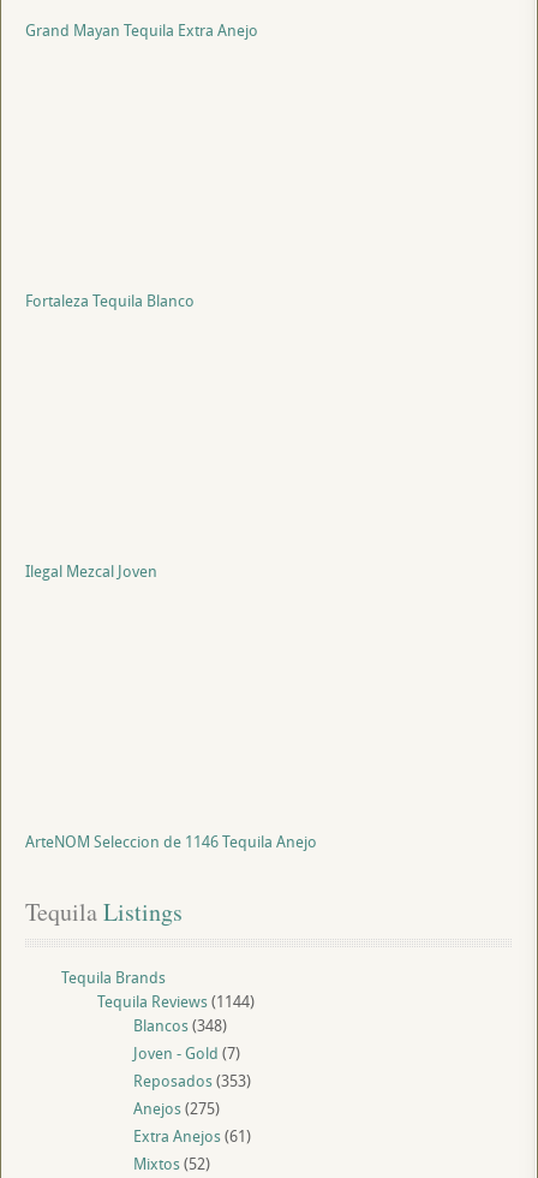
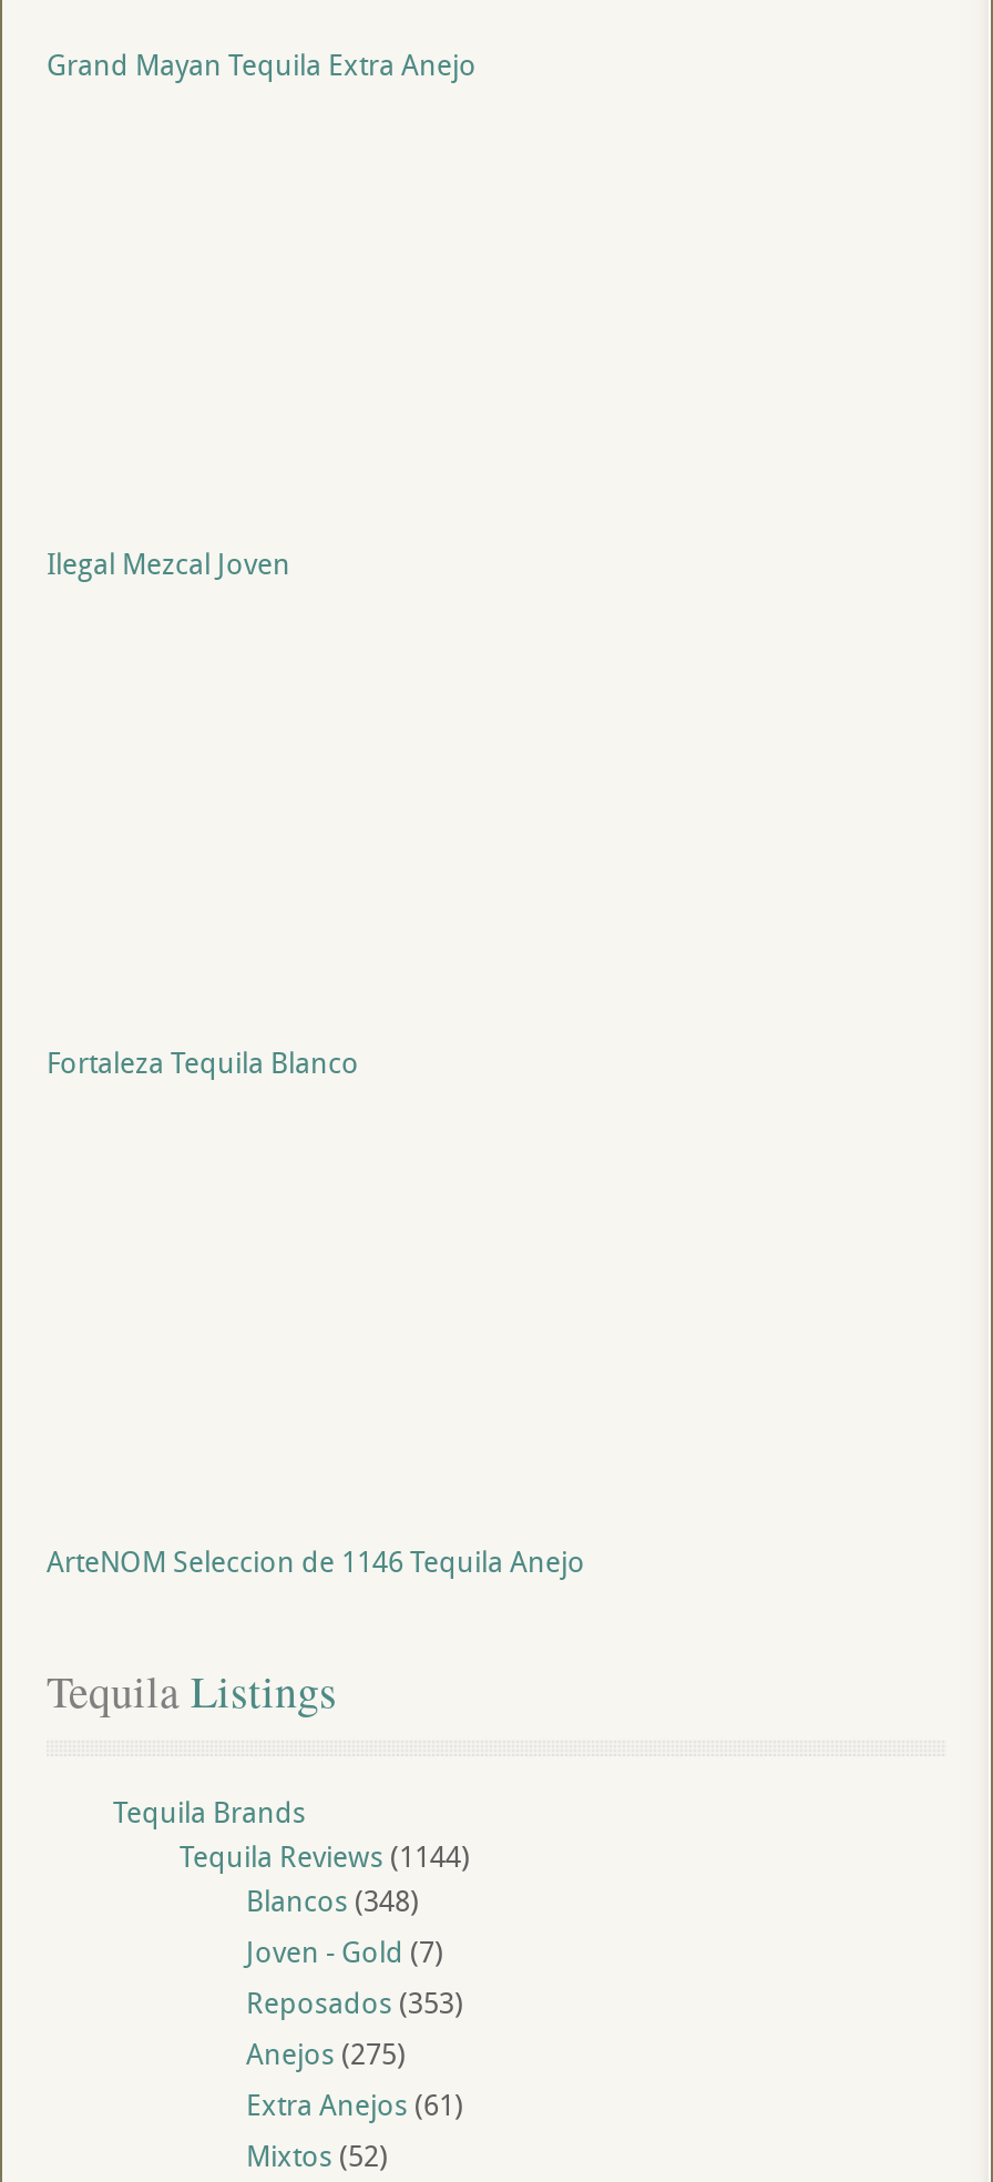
moved [25,290,195,311] -> [47,1042,359,1082]: Fortaleza Tequila Blanco
moved [25,560,157,582] -> [47,543,290,583]: Ilegal Mezcal Joven

